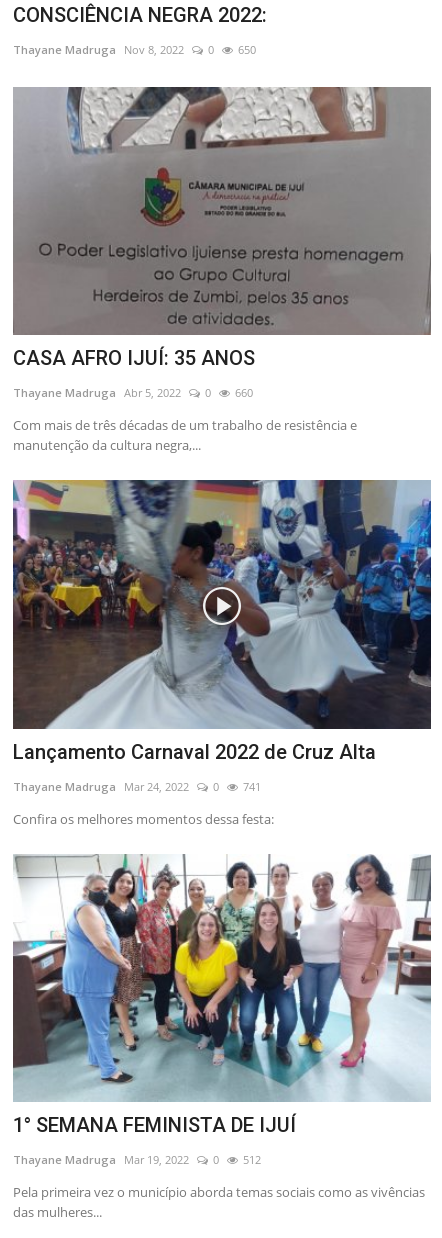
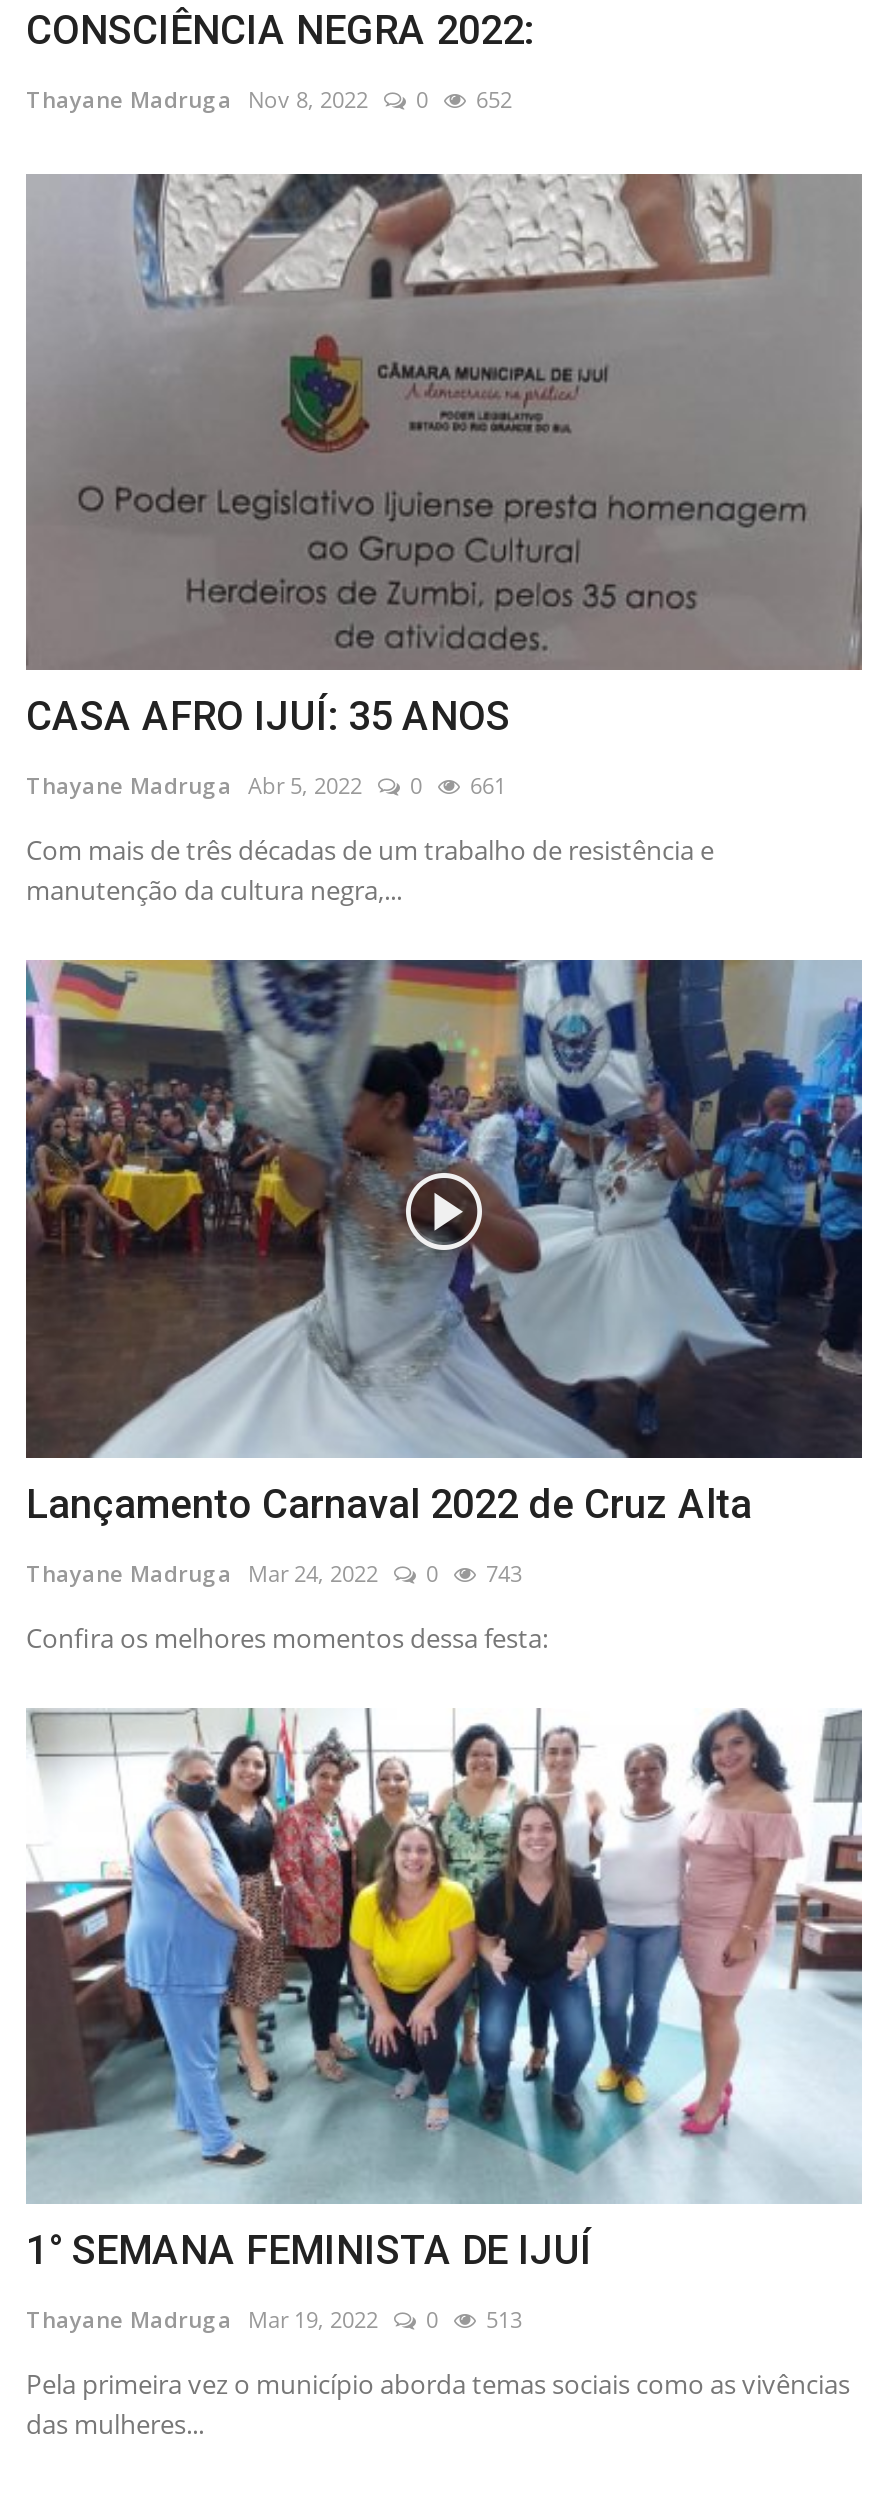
[13,42,256,57] Thayane Madruga Nov 8, 2022 0 650 -> [26,83,512,113] Thayane Madruga Nov 8, 2022 0 652
[13,385,253,400] Thayane Madruga Abr 5, 2022 0 660 -> [26,770,506,800] Thayane Madruga Abr 5, 2022 0 661
[13,779,261,794] Thayane Madruga Mar 24, 2022 0 741 -> [26,1558,522,1588] Thayane Madruga Mar 24, 2022 0 743
[13,1152,261,1167] Thayane Madruga Mar 19, 2022 0 512 -> [26,2305,522,2335] Thayane Madruga Mar 19, 2022 0 513

